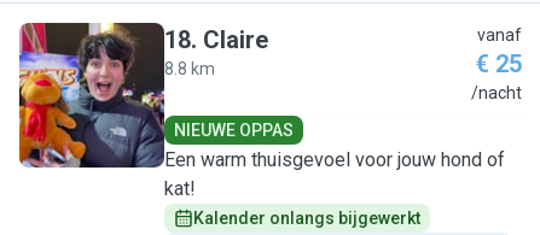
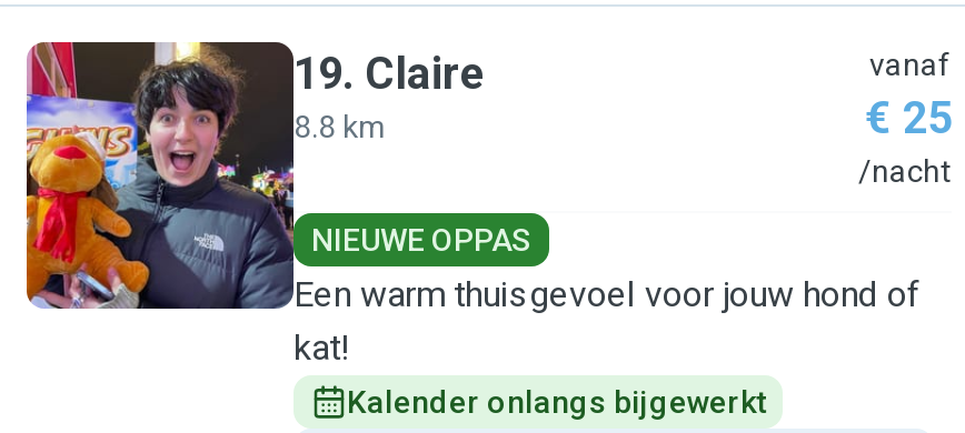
[164,25,268,54] 18. Claire -> [294,47,485,100] 19. Claire

